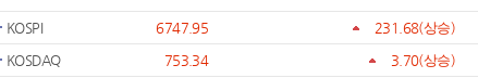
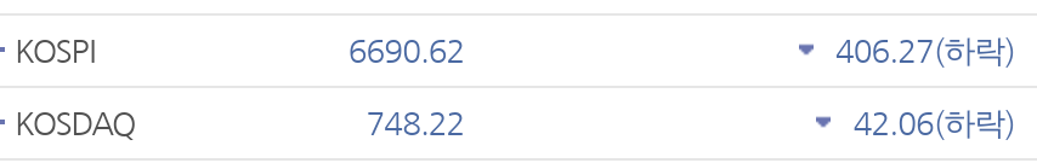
[156,20,455,36] 6747.95 | 231.68(상승) -> [348,34,1015,70] 6690.62 | 406.27(하락)
[164,52,455,69] 753.34 | 3.70(상승) -> [366,106,1015,142] 748.22 | 42.06(하락)

